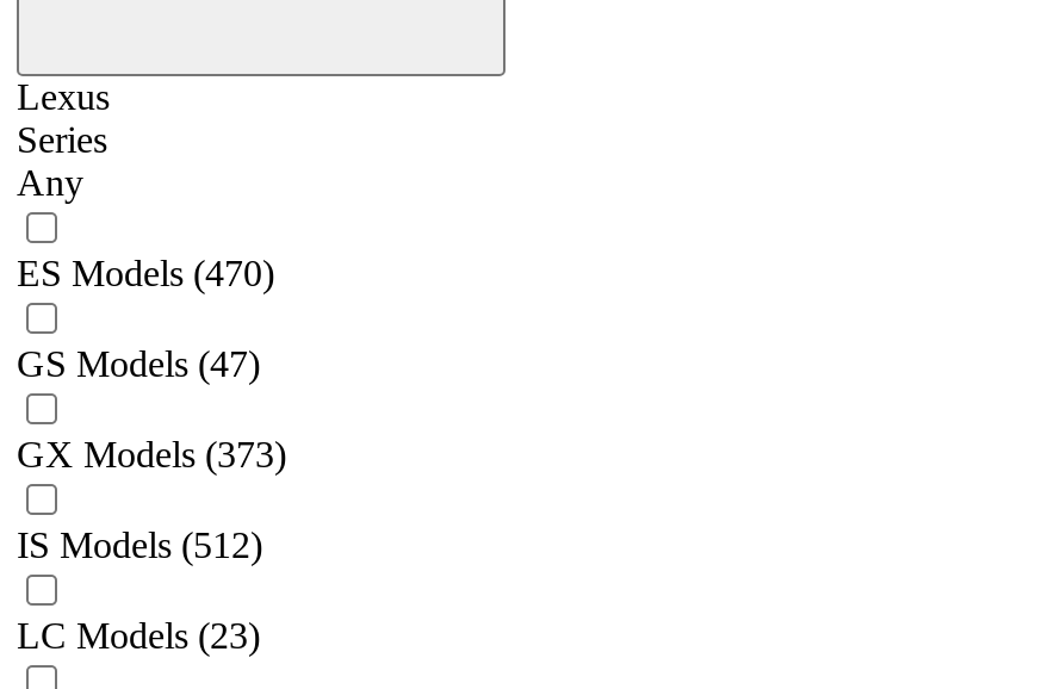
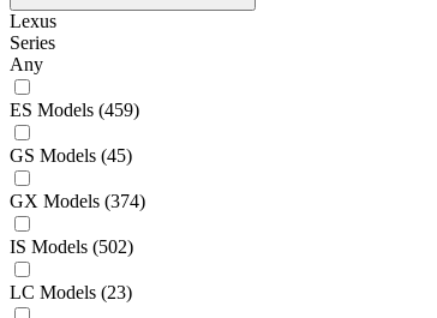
[17,254,274,294] ES Models (470) -> [10,100,139,120] ES Models (459)
[17,344,260,385] GS Models (47) -> [10,146,132,166] GS Models (45)
[17,435,286,475] GX Models (373) -> [10,191,145,212] GX Models (374)
[17,525,262,566] IS Models (512) -> [10,237,133,257] IS Models (502)

